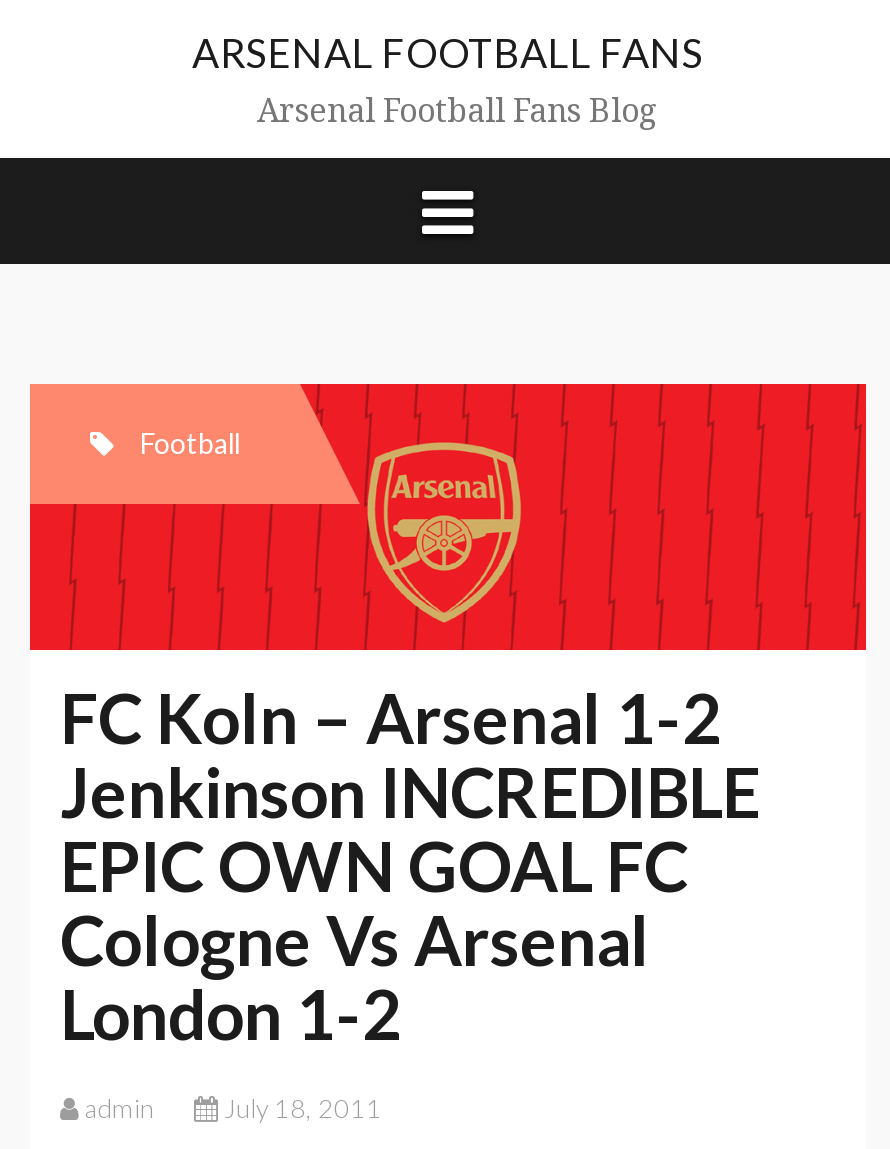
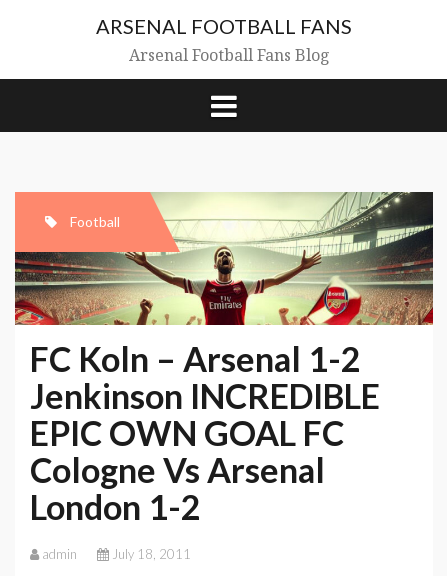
[28,382,868,652] [image] -> [14,191,434,326] [image]

